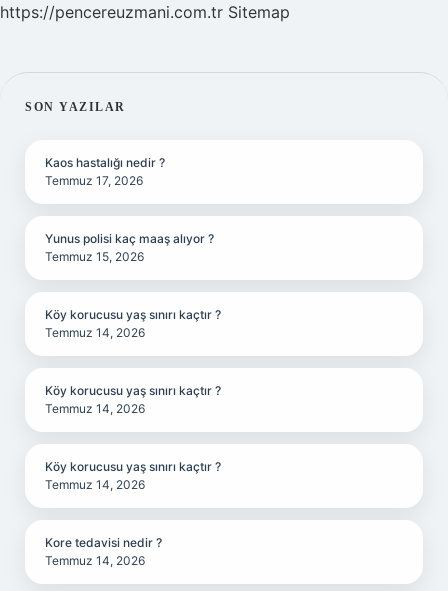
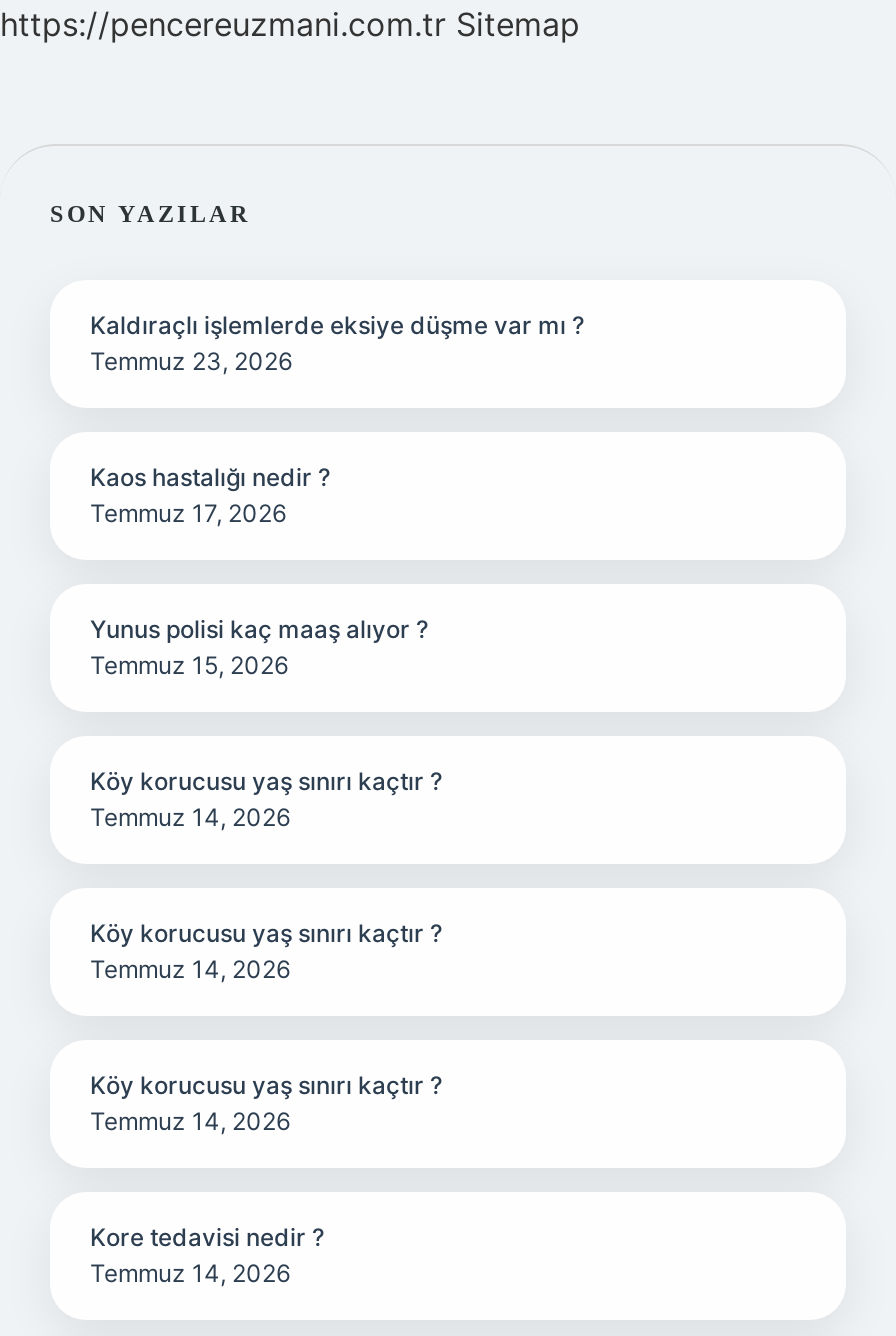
none -> [90,310,584,376] Kaldıraçlı işlemlerde eksiye düşme var mı ? | Temmuz 23, 2026

